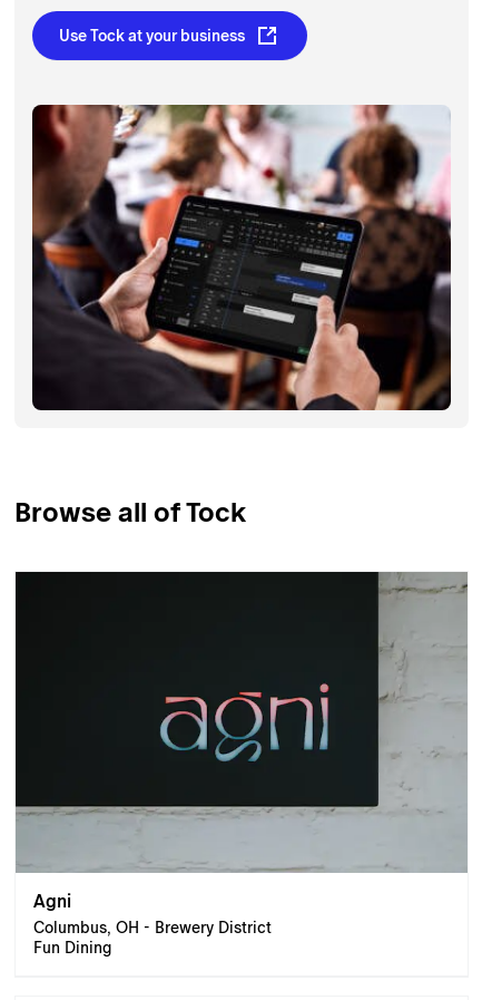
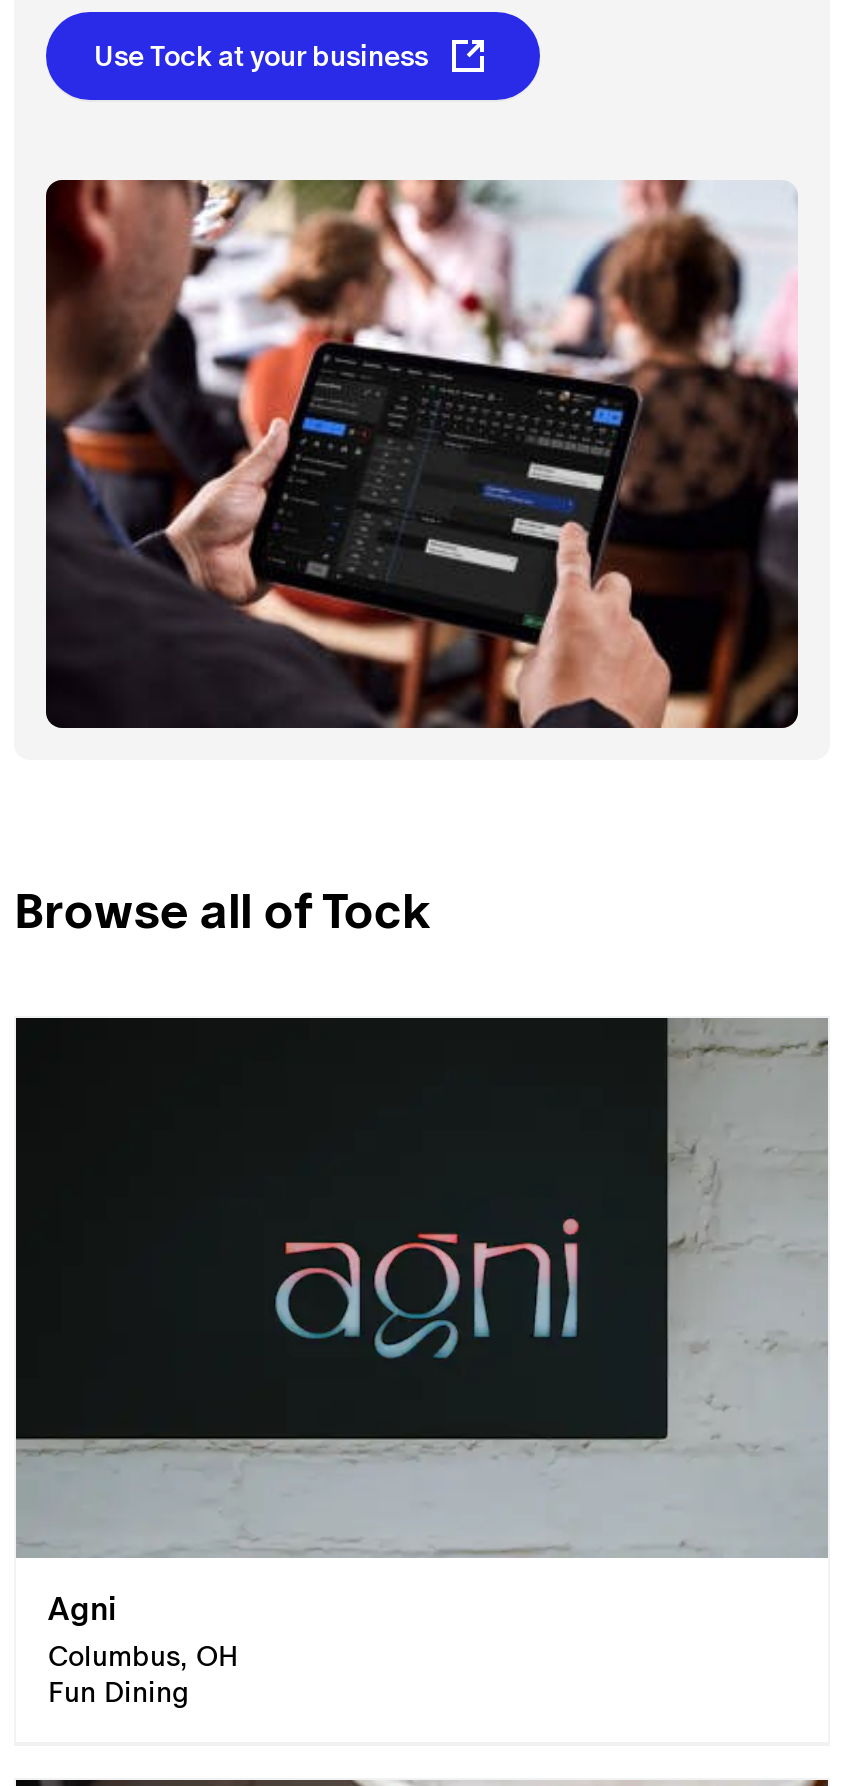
[33,919,272,937] Columbus, OH - Brewery District -> [48,1641,238,1673] Columbus, OH

